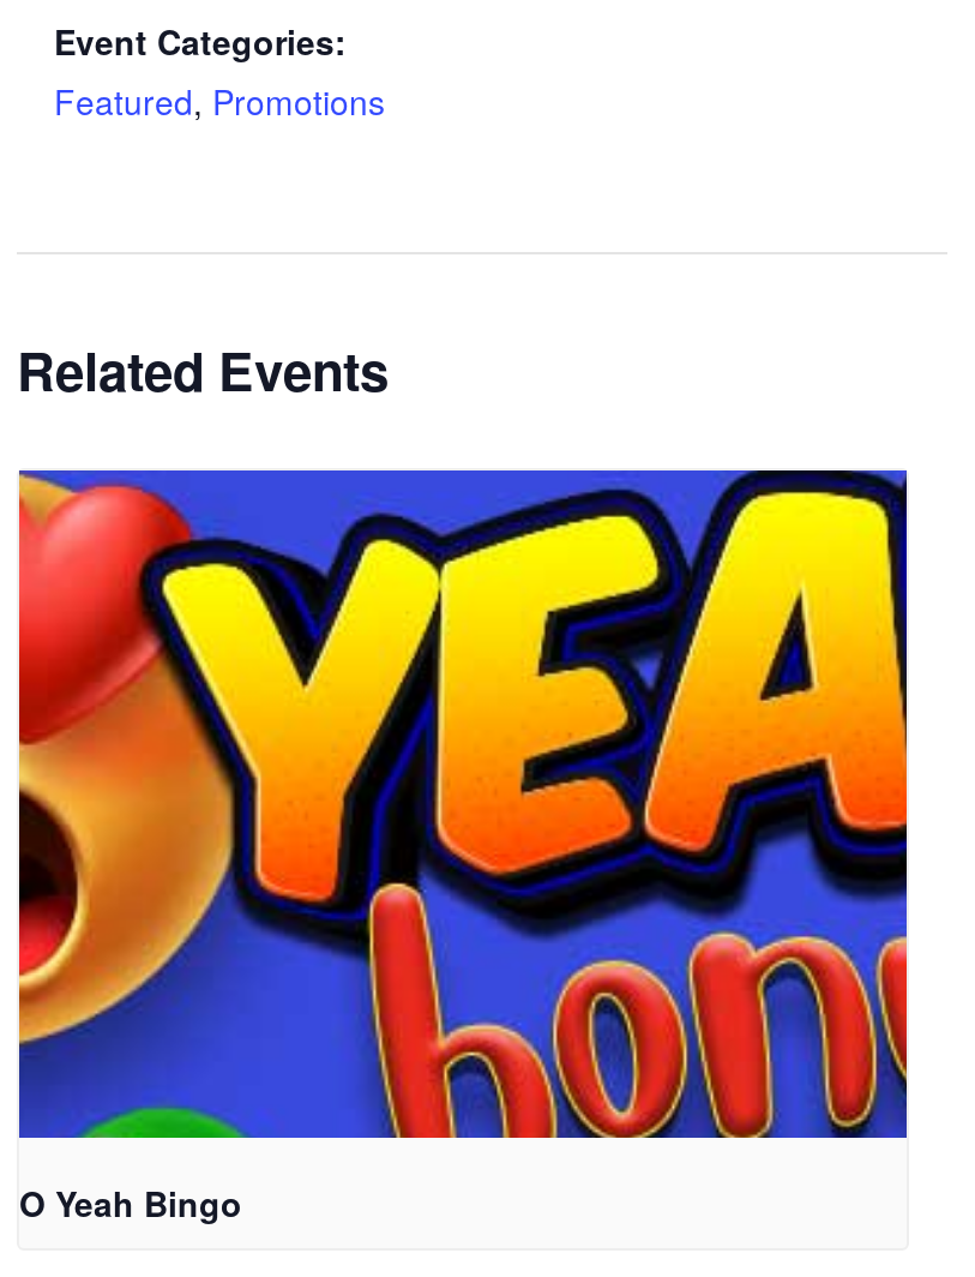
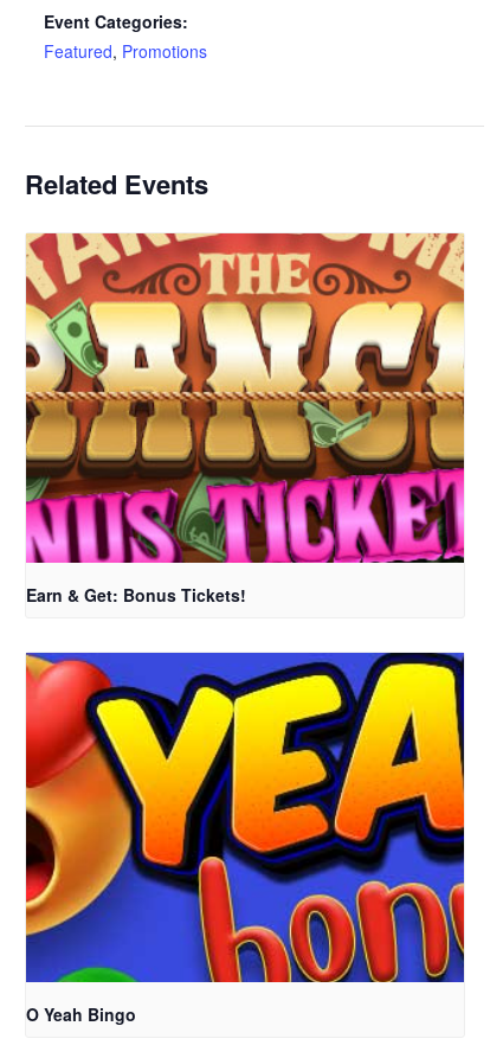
none -> [25,232,465,606] [image] | Earn & Get: Bonus Tickets!

